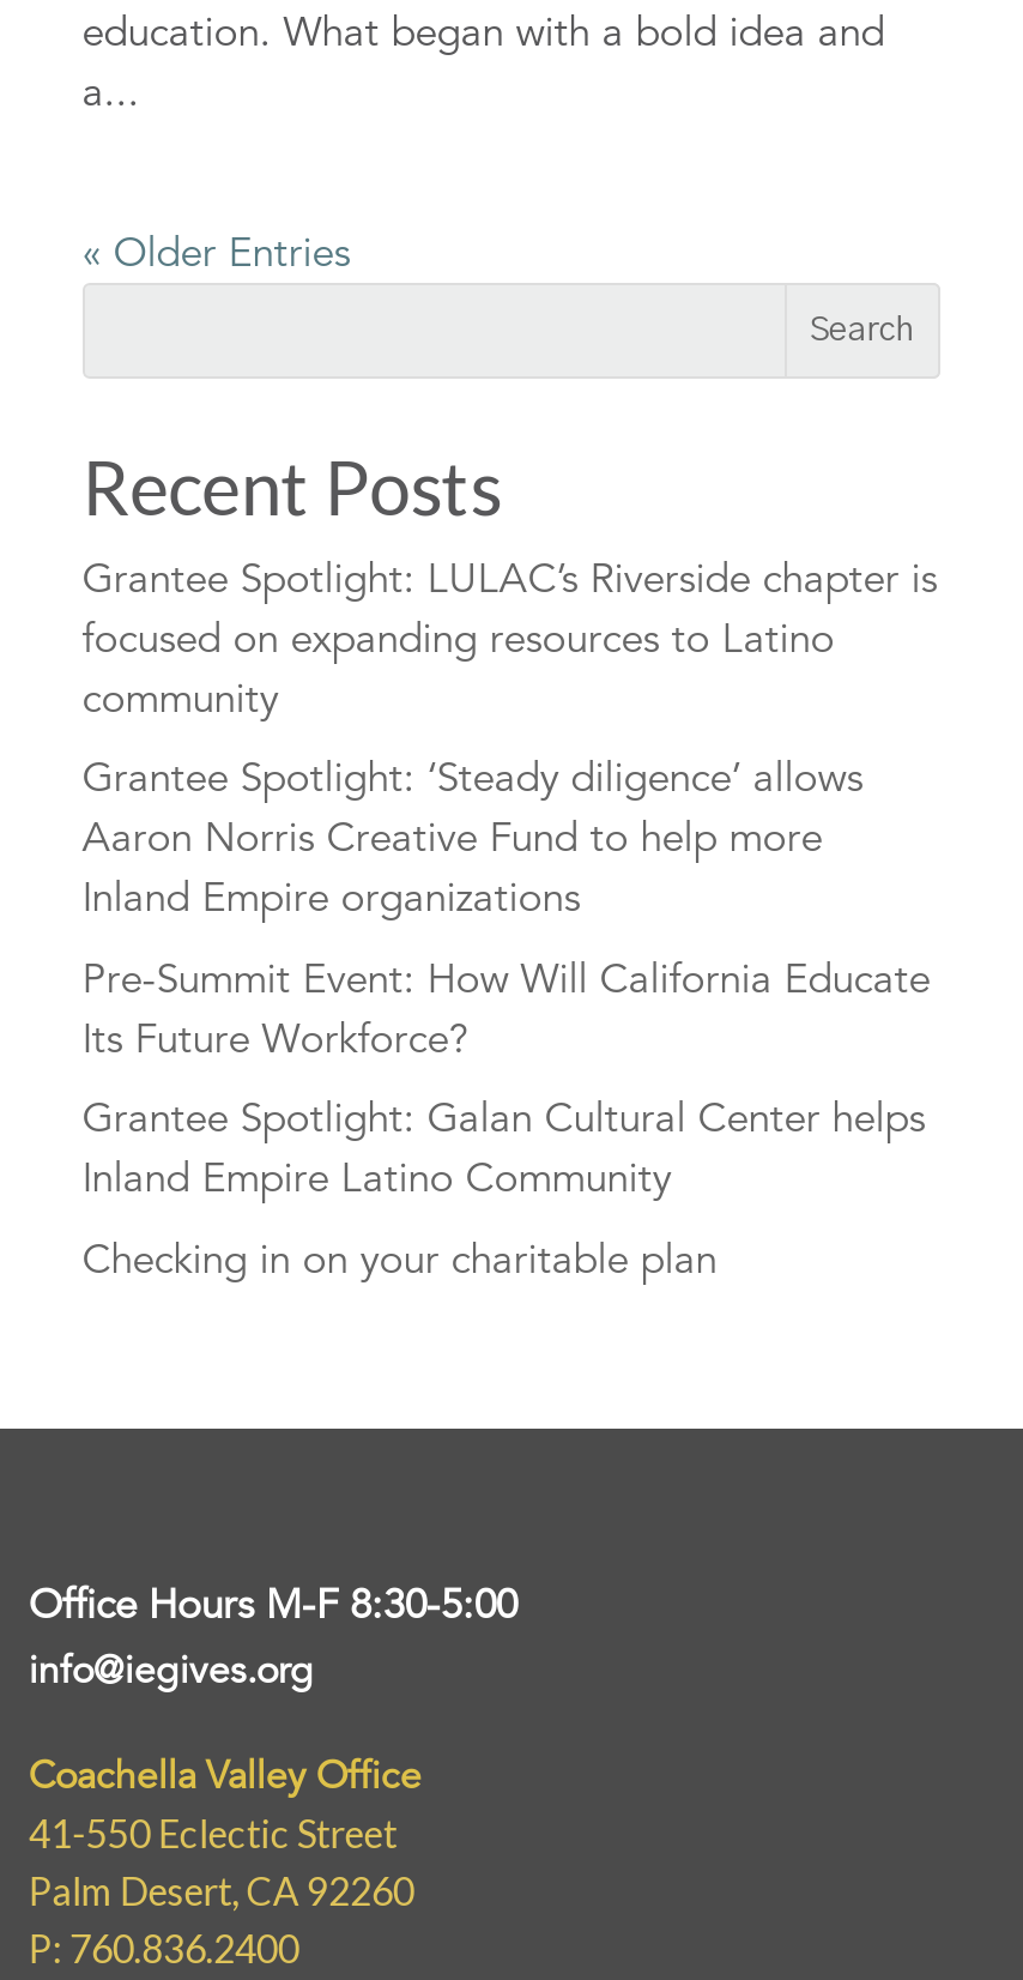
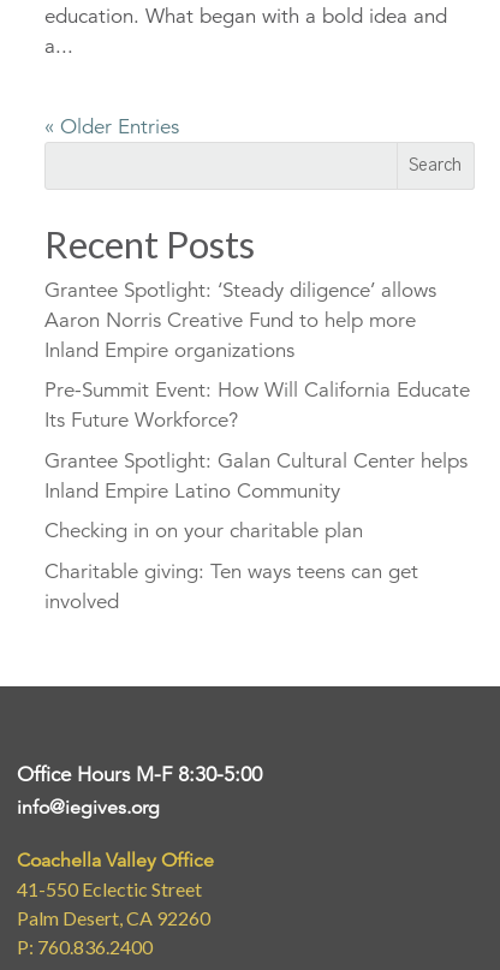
[82,553,937,723] Grantee Spotlight: LULAC’s Riverside chapter is | focused on expanding resources to Latino | community -> none
moved [82,753,930,1284] -> [44,277,470,544]: Grantee Spotlight: ‘Steady diligence’ allows | Aaron Norris Creative Fund to help more | Inland Empire organizations | Pre-Summit Event: How Will California Educate | Its Future Workforce? | Grantee Spotlight: Galan Cultural Center helps | Inland Empire Latino Community | Checking in on your charitable plan
none -> [44,559,418,614] Charitable giving: Ten ways teens can get | involved

